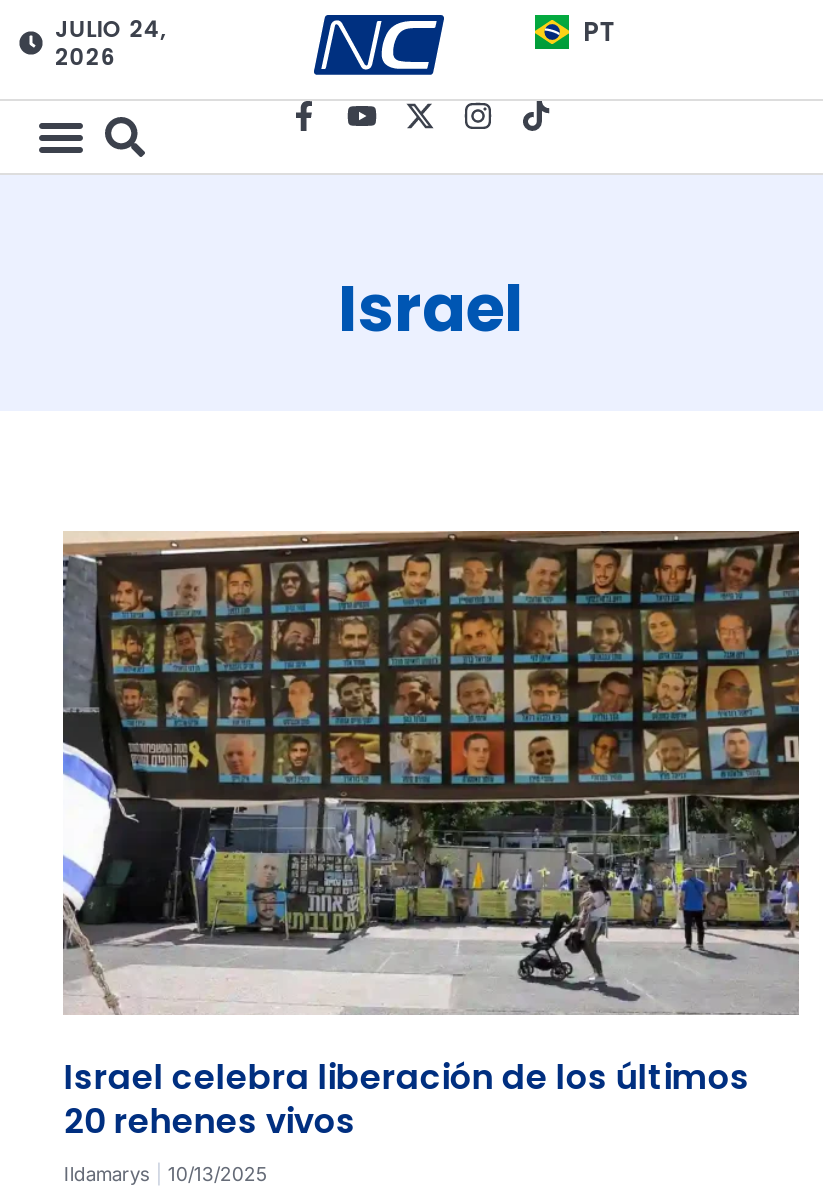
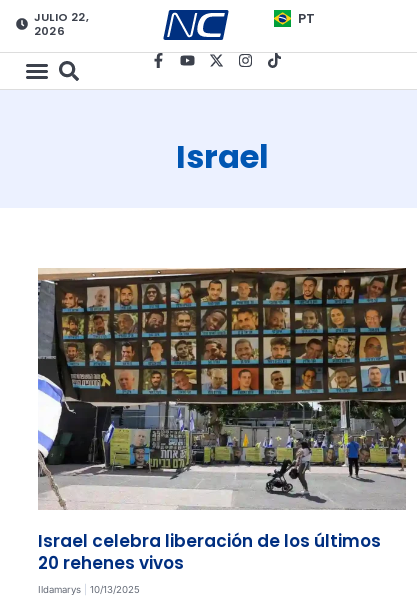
[55,13,167,45] JULIO 24, -> [34,9,89,25] JULIO 22,

